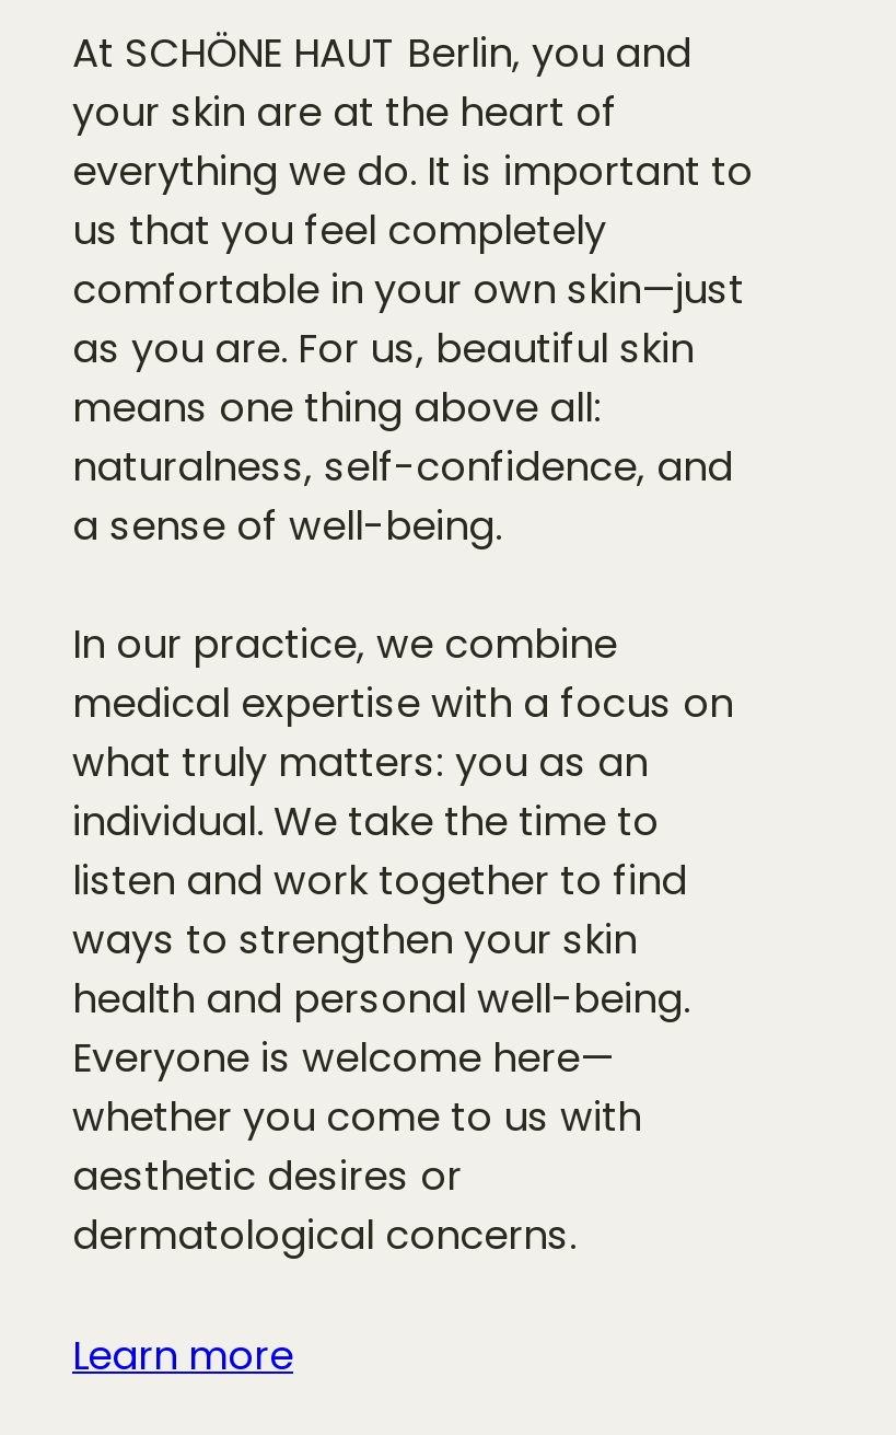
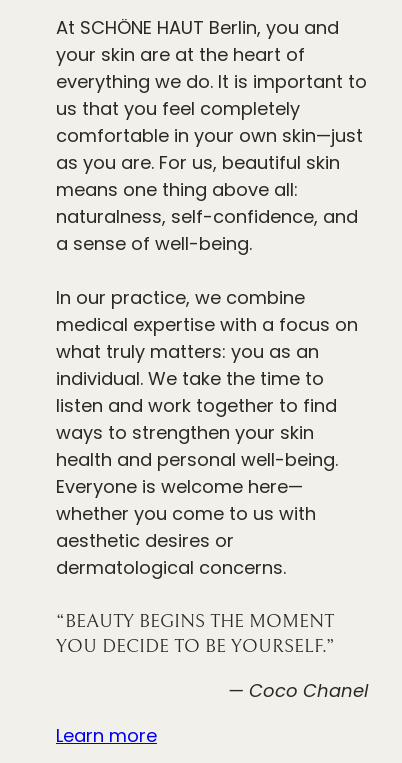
none -> [56,609,368,702] “BEAUTY BEGINS THE MOMENT | YOU DECIDE TO BE YOURSELF.” | — Coco Chanel

